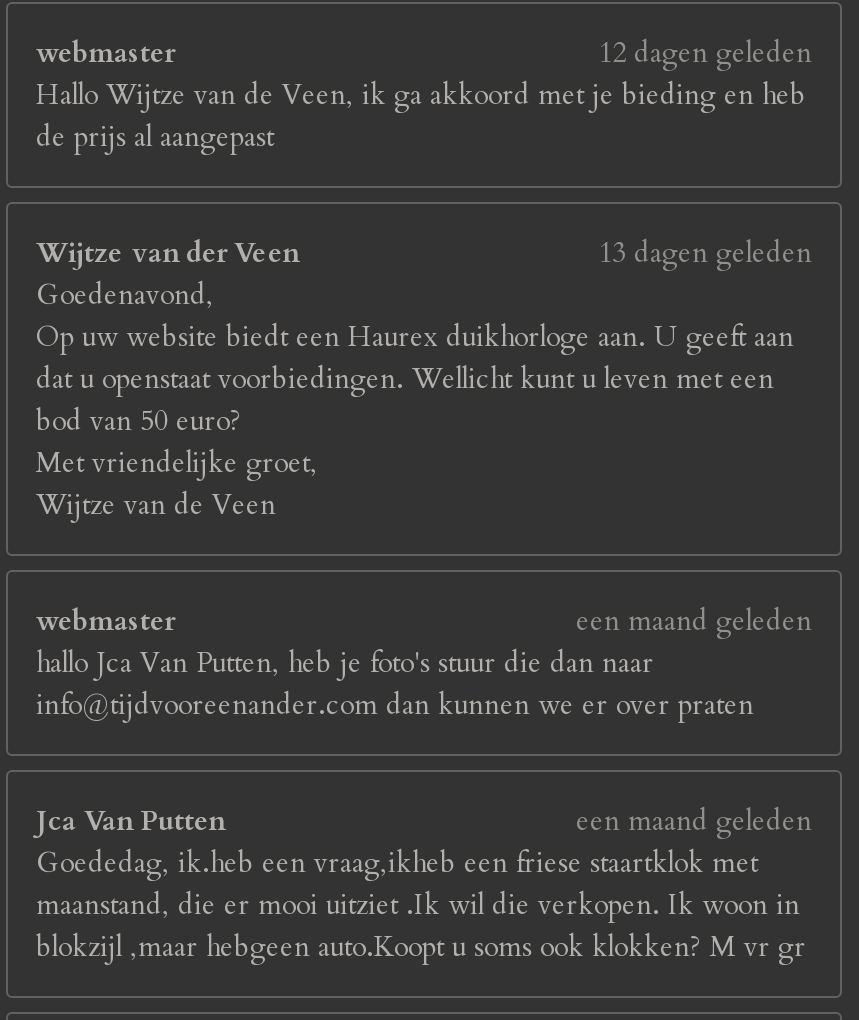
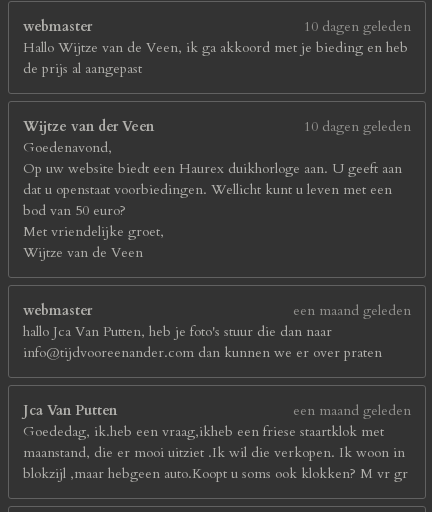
[598,34,812,72] 12 dagen geleden -> [304,17,411,36] 10 dagen geleden
[598,234,812,272] 13 dagen geleden -> [304,117,411,136] 10 dagen geleden

